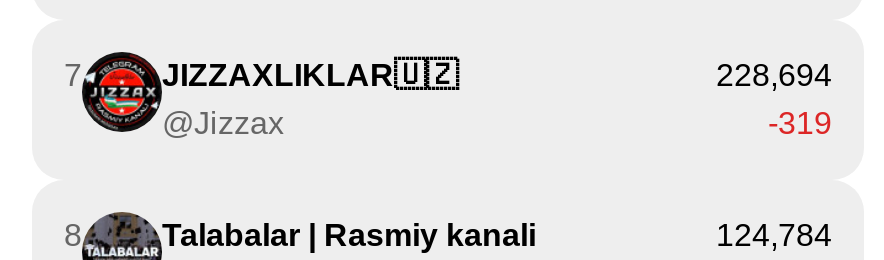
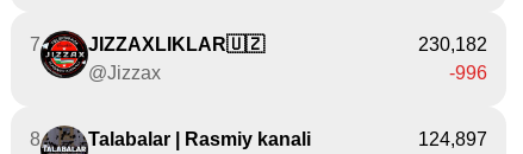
[716,58,832,92] 228,694 -> [418,34,487,54] 230,182
[768,106,832,140] -319 -> [449,63,487,83] -996
[716,218,832,252] 124,784 -> [418,129,487,149] 124,897

